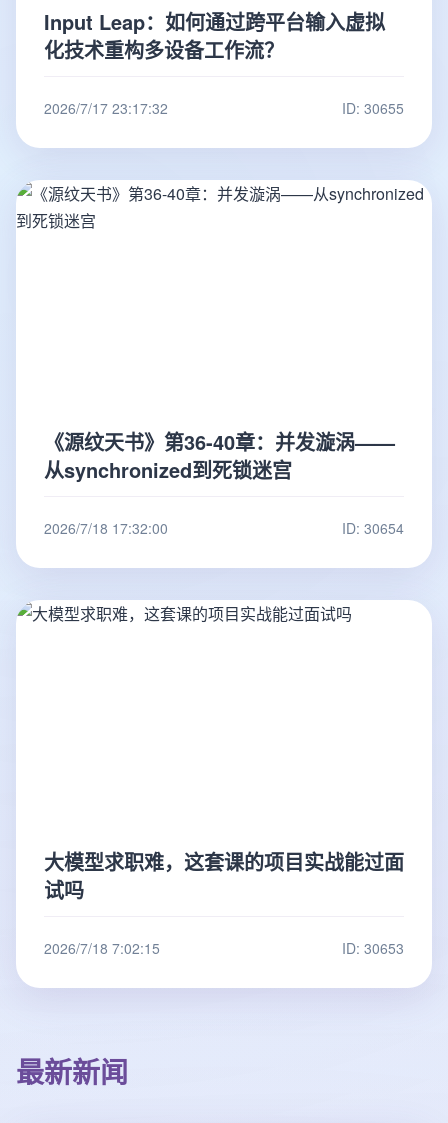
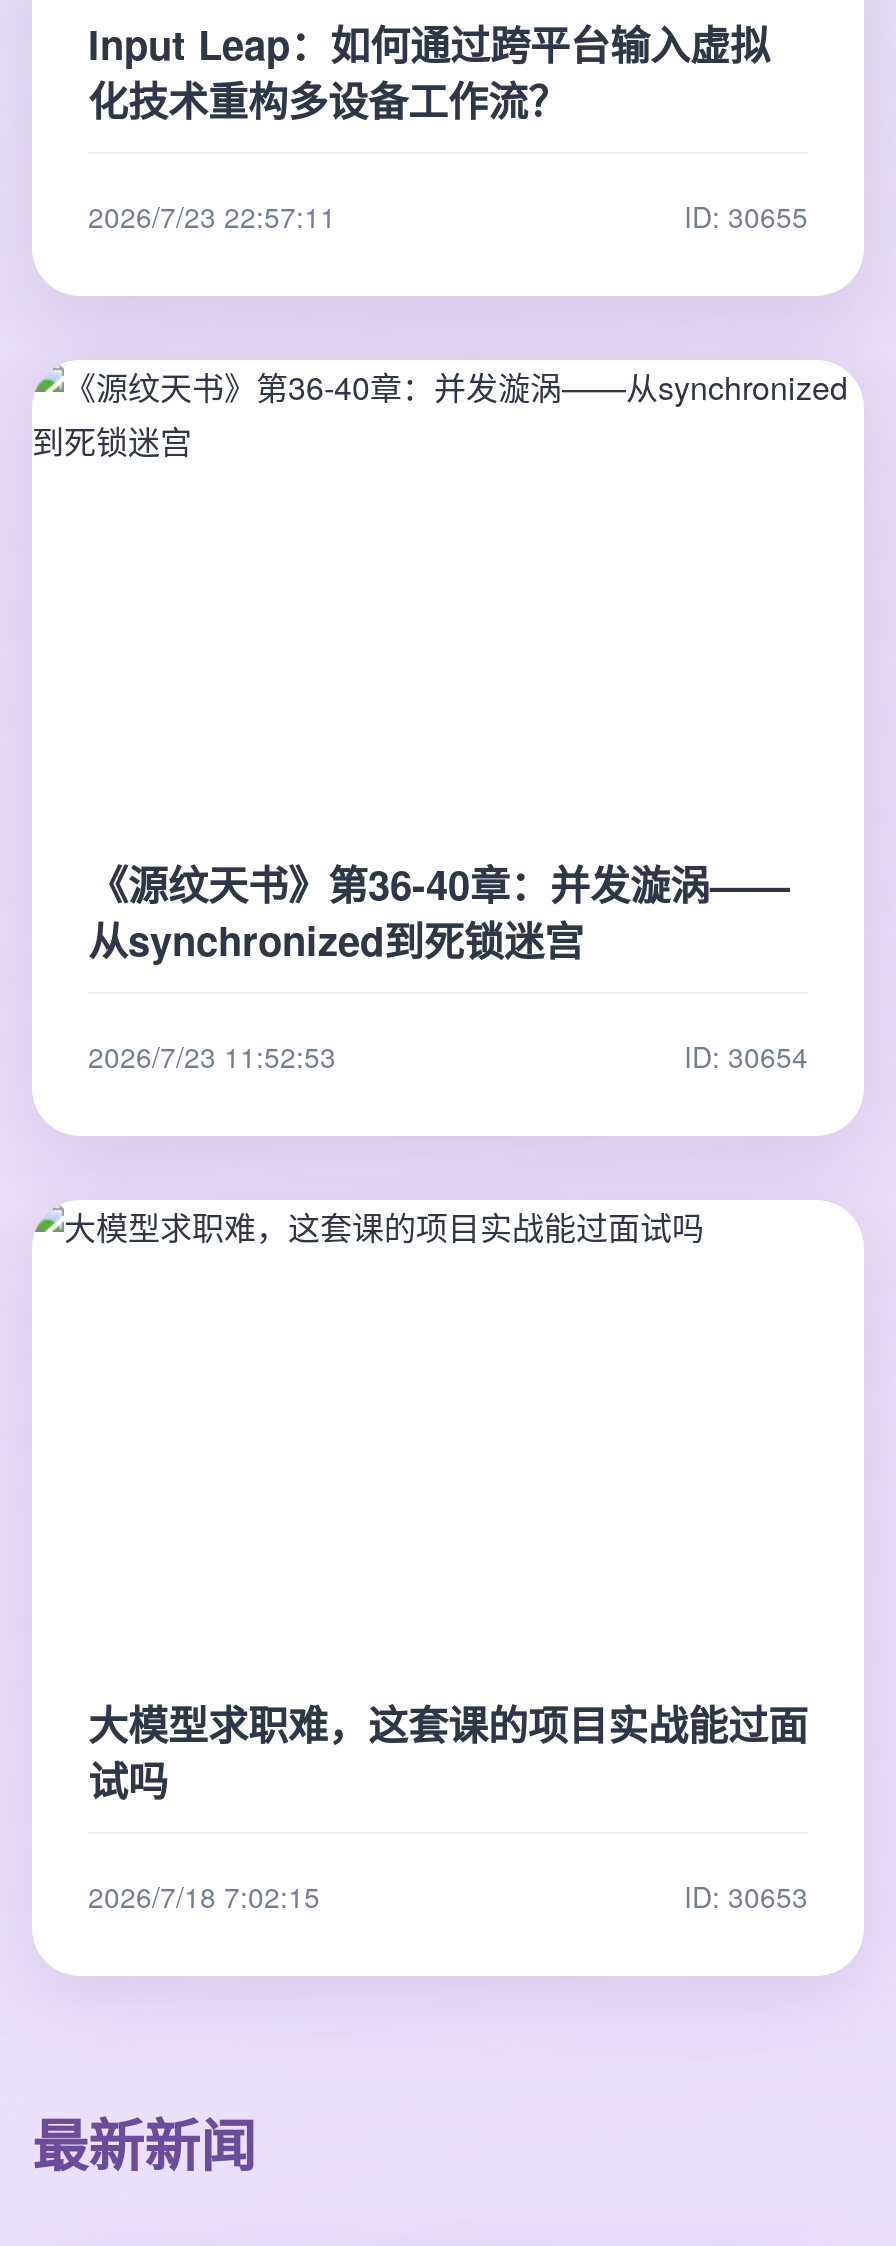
[44,98,168,118] 2026/7/17 23:17:32 -> [88,196,336,236] 2026/7/23 22:57:11
[44,518,168,538] 2026/7/18 17:32:00 -> [88,1036,336,1076] 2026/7/23 11:52:53

